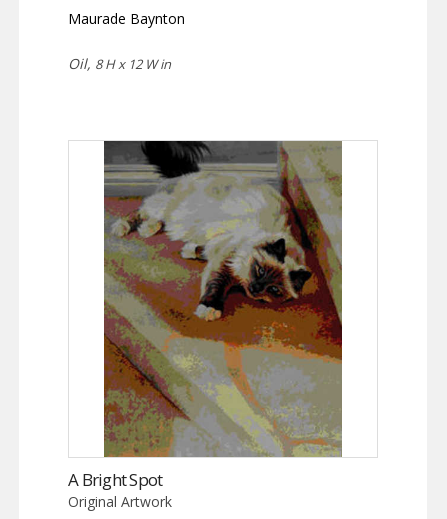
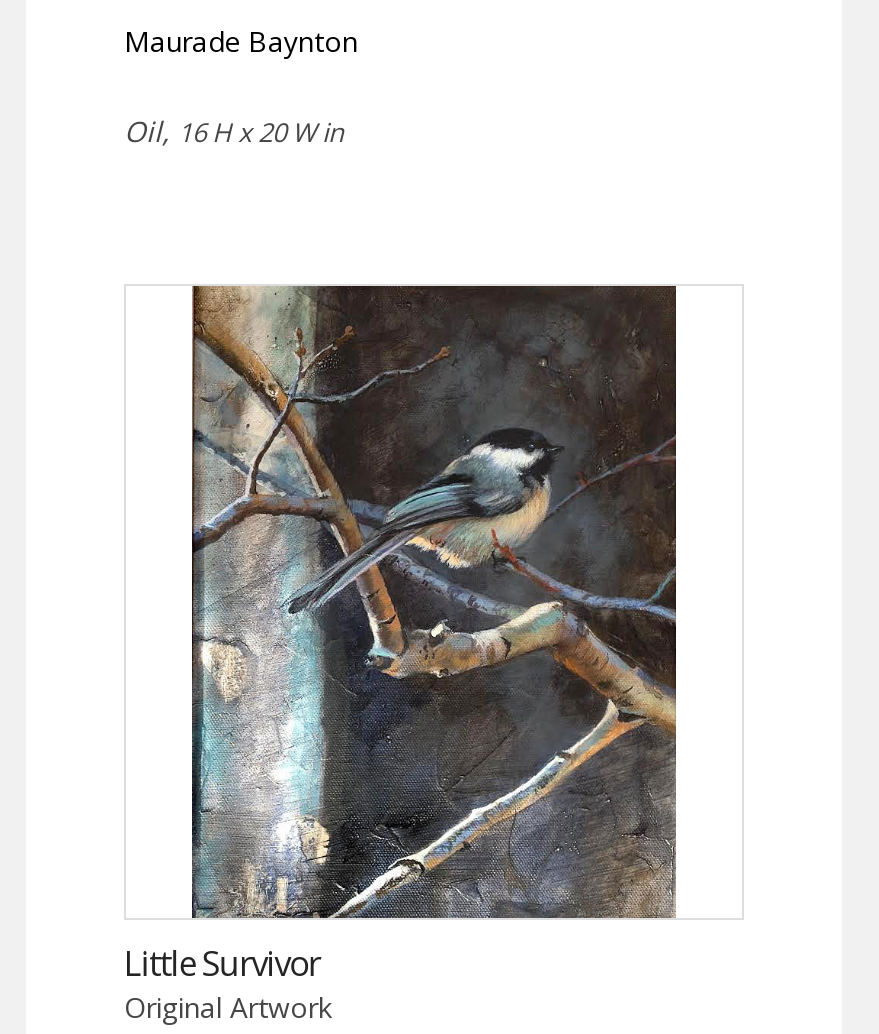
[68,54,171,73] Oil, 8 H x 12 W in -> [124,111,344,149] Oil, 16 H x 20 W in
[68,140,344,491] [image] | A Bright Spot -> [124,284,678,985] [image] | Little Survivor

